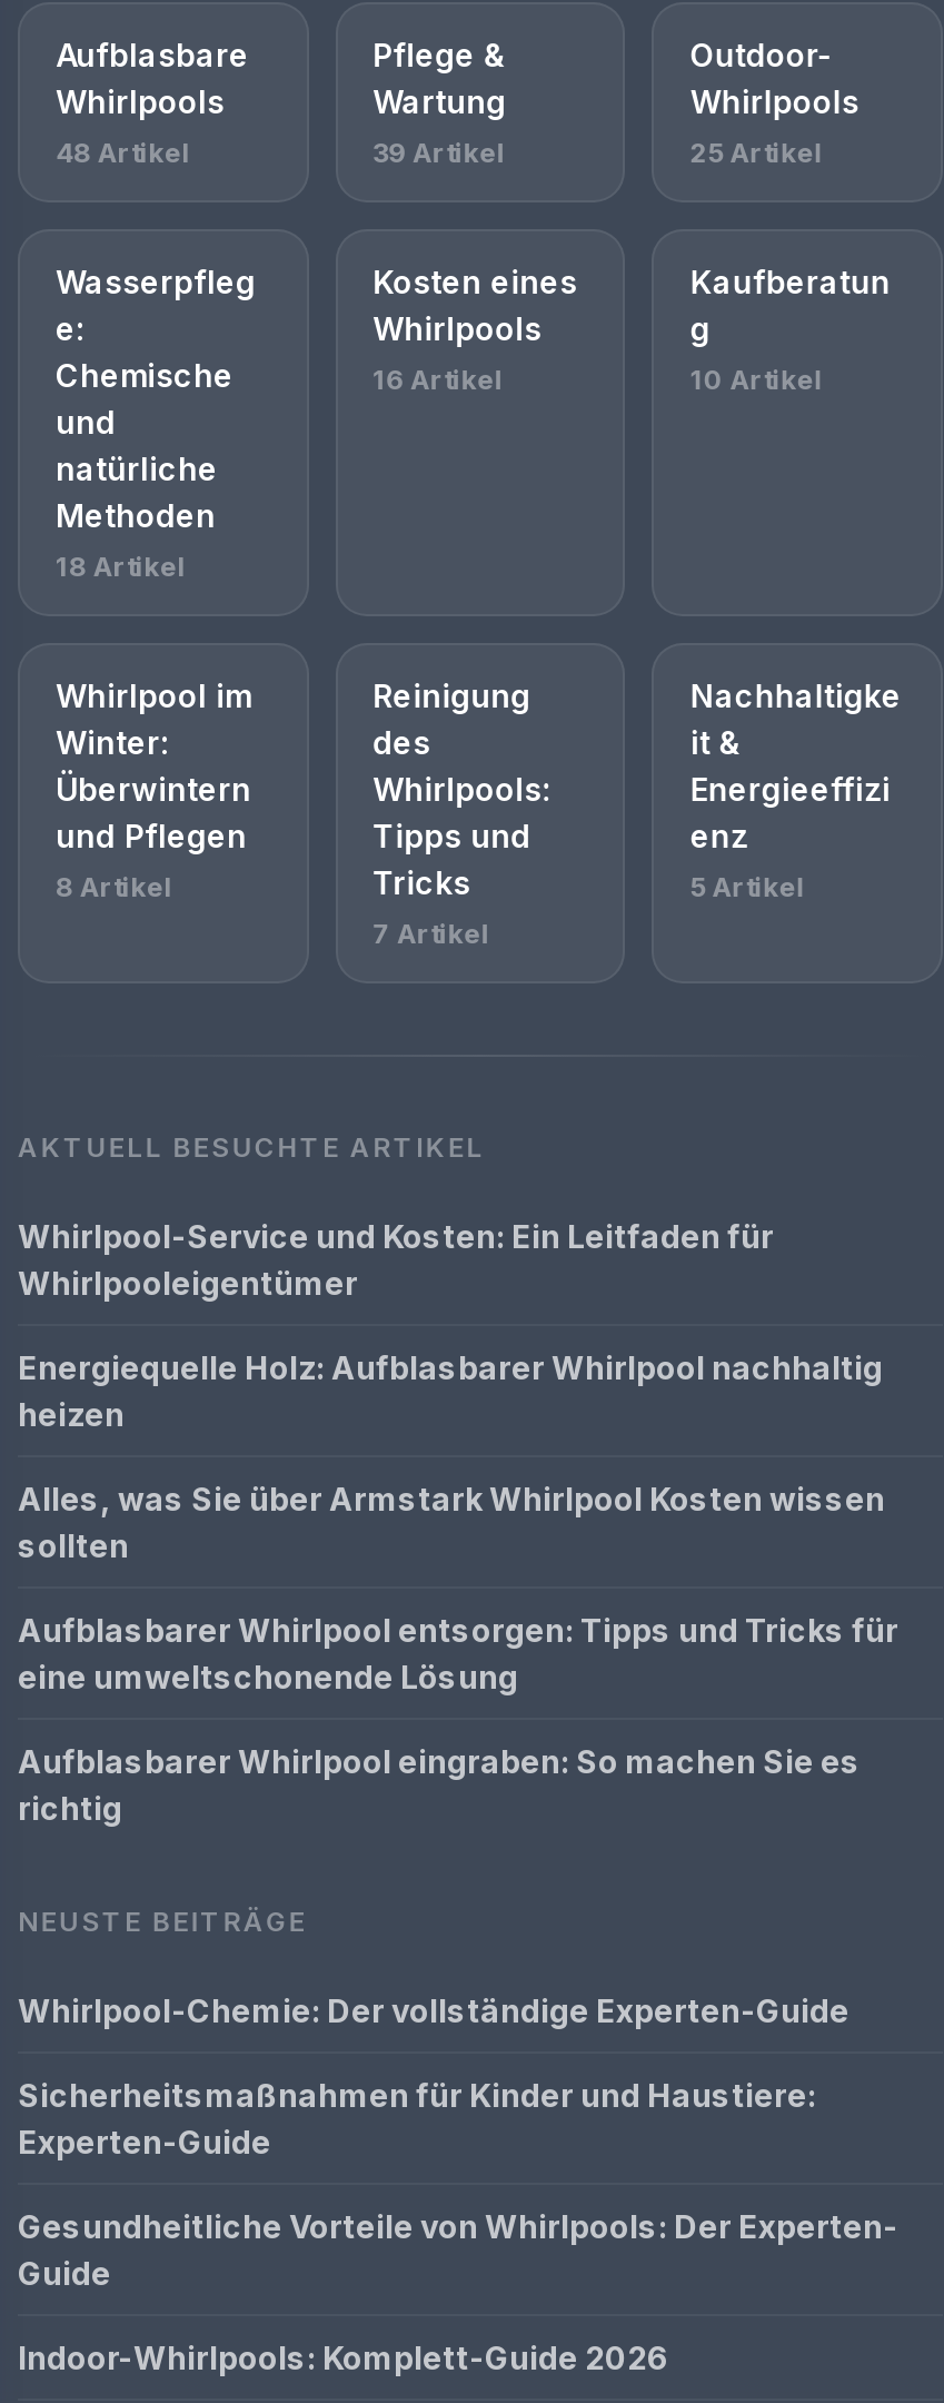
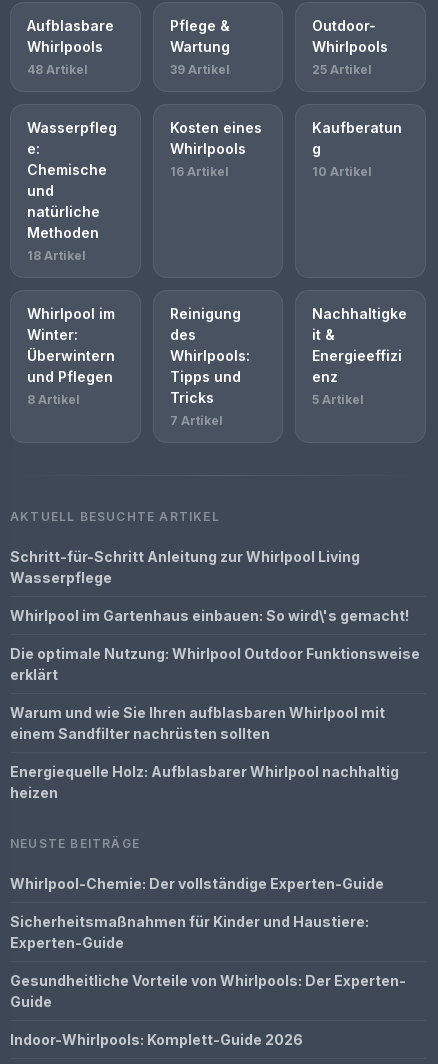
[18,1217,774,1302] Whirlpool-Service und Kosten: Ein Leitfaden für | Whirlpooleigentümer -> [10,548,420,742] Schritt-für-Schritt Anleitung zur Whirlpool Living | Wasserpflege | Whirlpool im Gartenhaus einbauen: So wird\'s gemacht! | Die optimale Nutzung: Whirlpool Outdoor Funktionsweise | erklärt | Warum und wie Sie Ihren aufblasbaren Whirlpool mit | einem Sandfilter nachrüsten sollten
moved [18,1348,883,1433] -> [10,763,399,801]: Energiequelle Holz: Aufblasbarer Whirlpool nachhaltig | heizen
[18,1480,898,1827] Alles, was Sie über Armstark Whirlpool Kosten wissen | sollten | Aufblasbarer Whirlpool entsorgen: Tipps und Tricks für | eine umweltschonende Lösung | Aufblasbarer Whirlpool eingraben: So machen Sie es | richtig -> none

